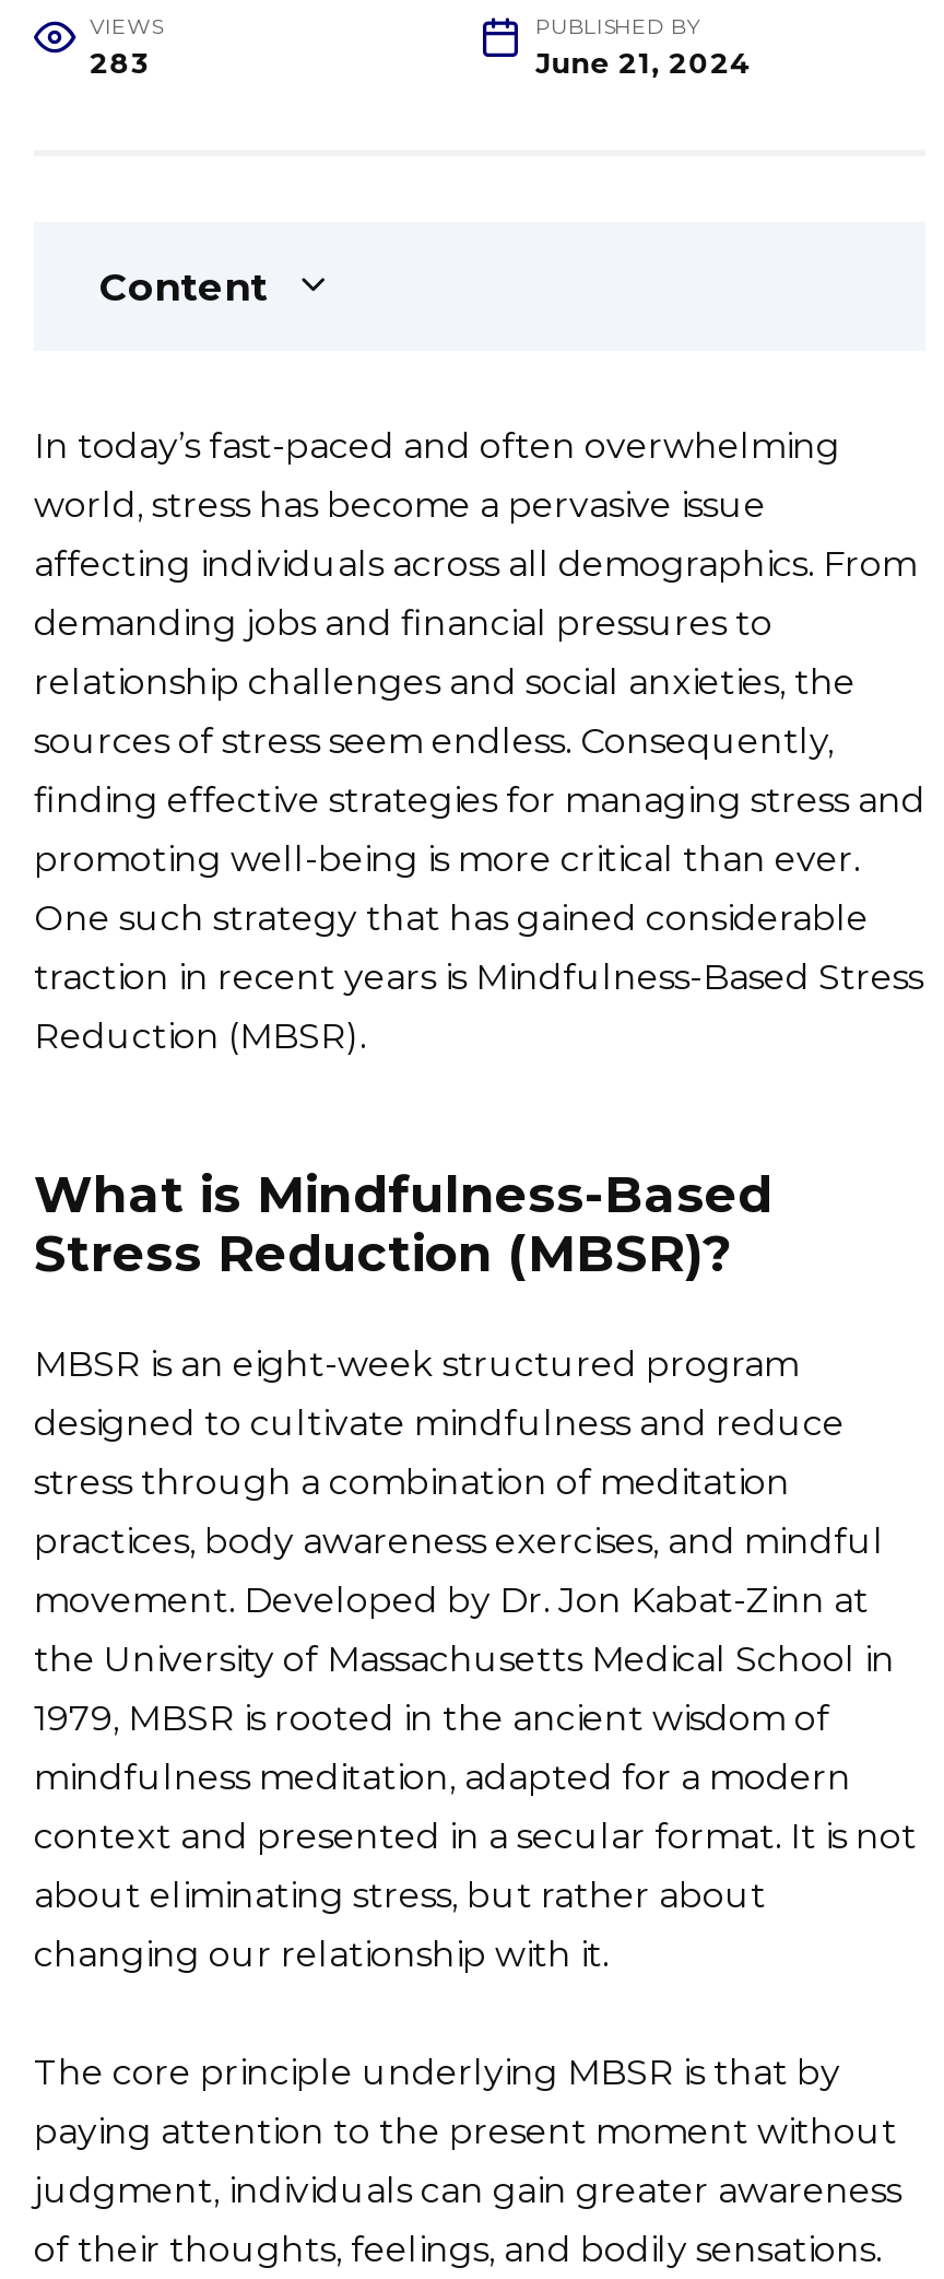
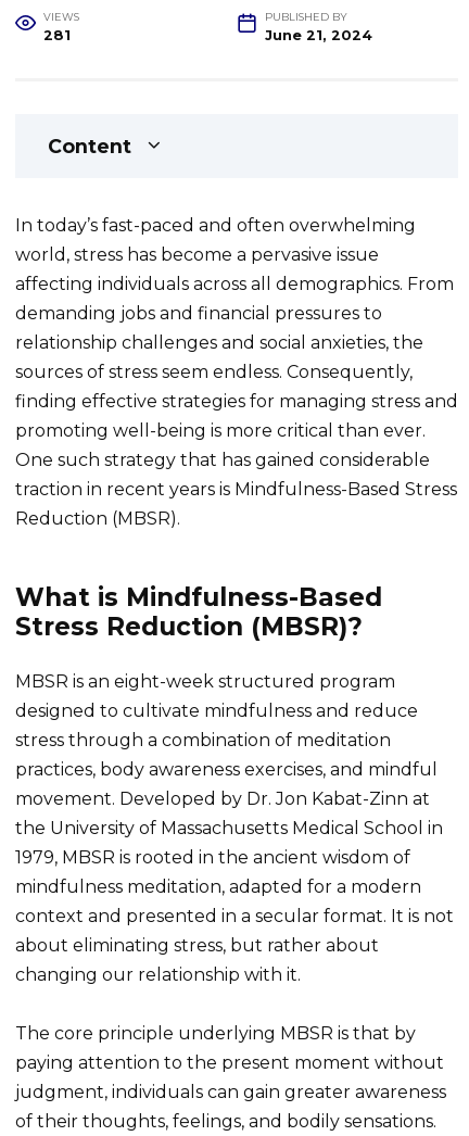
[90,47,151,79] 283 -> [43,27,70,43] 281

